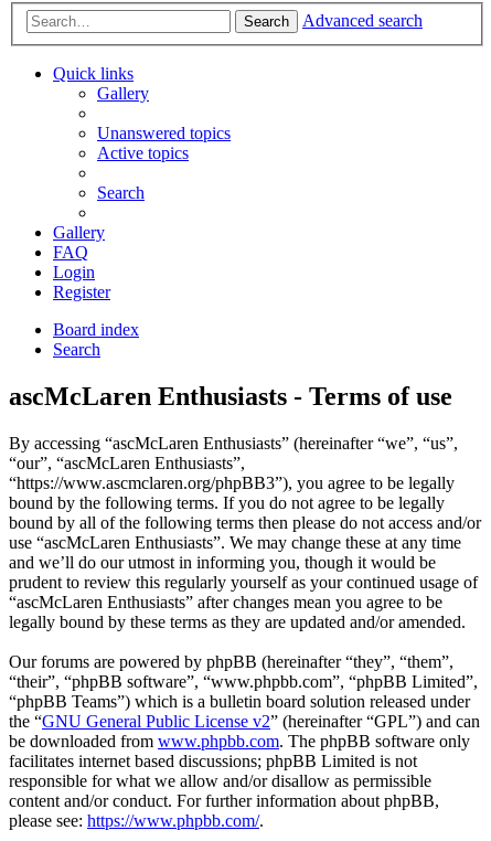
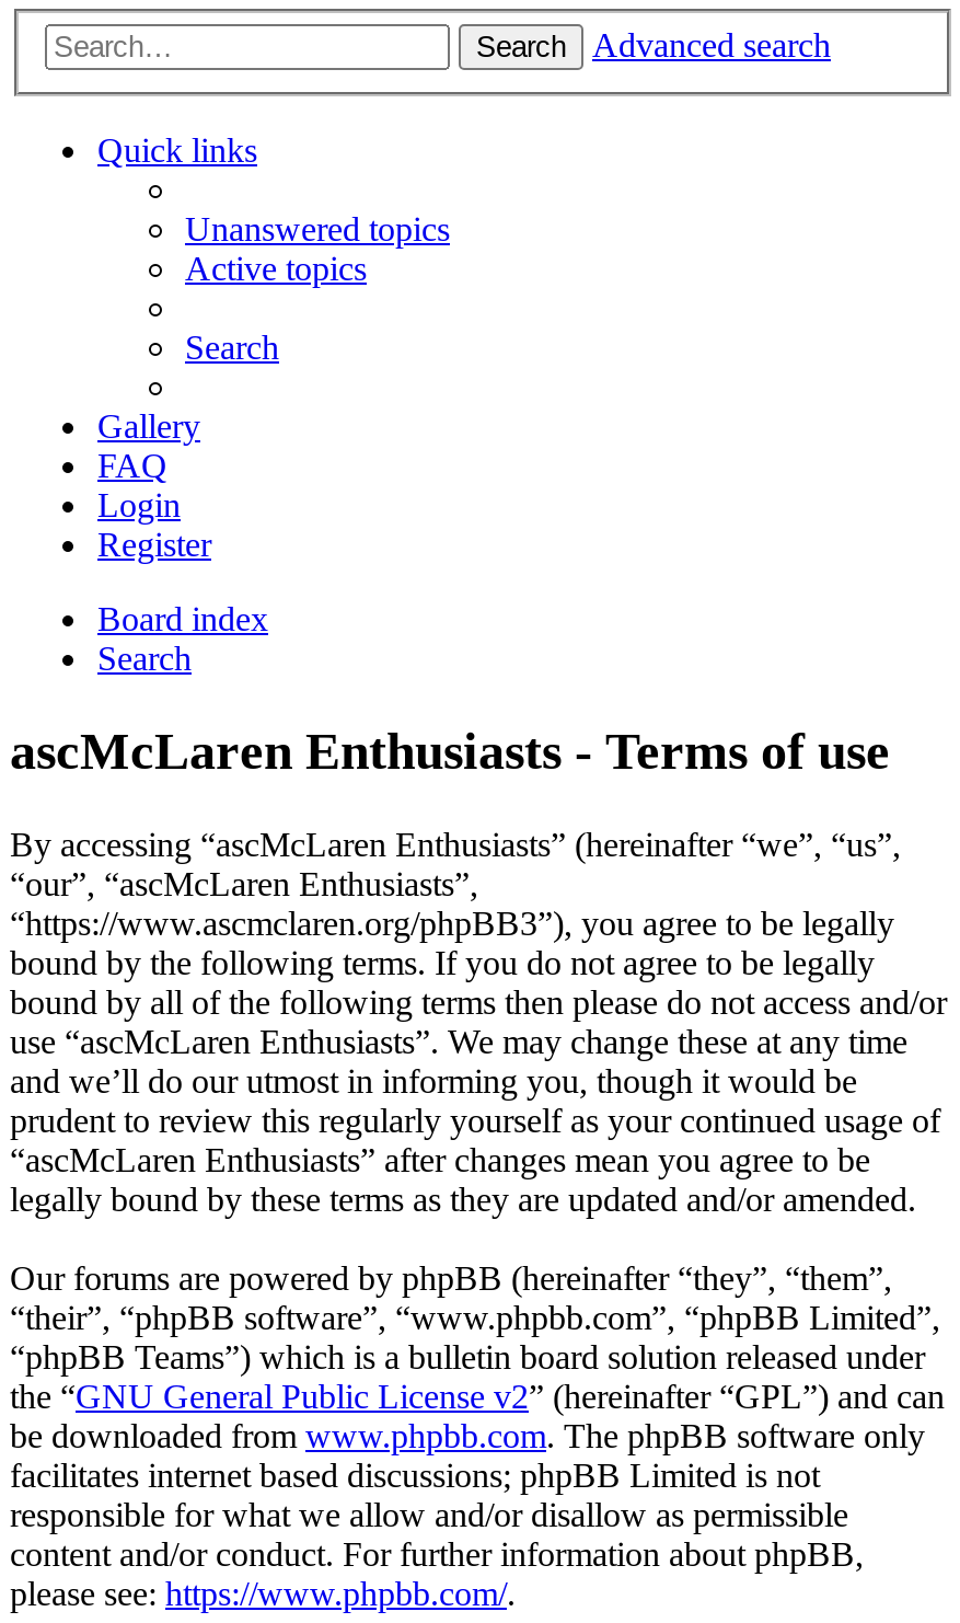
[97,84,149,103] Gallery -> none

